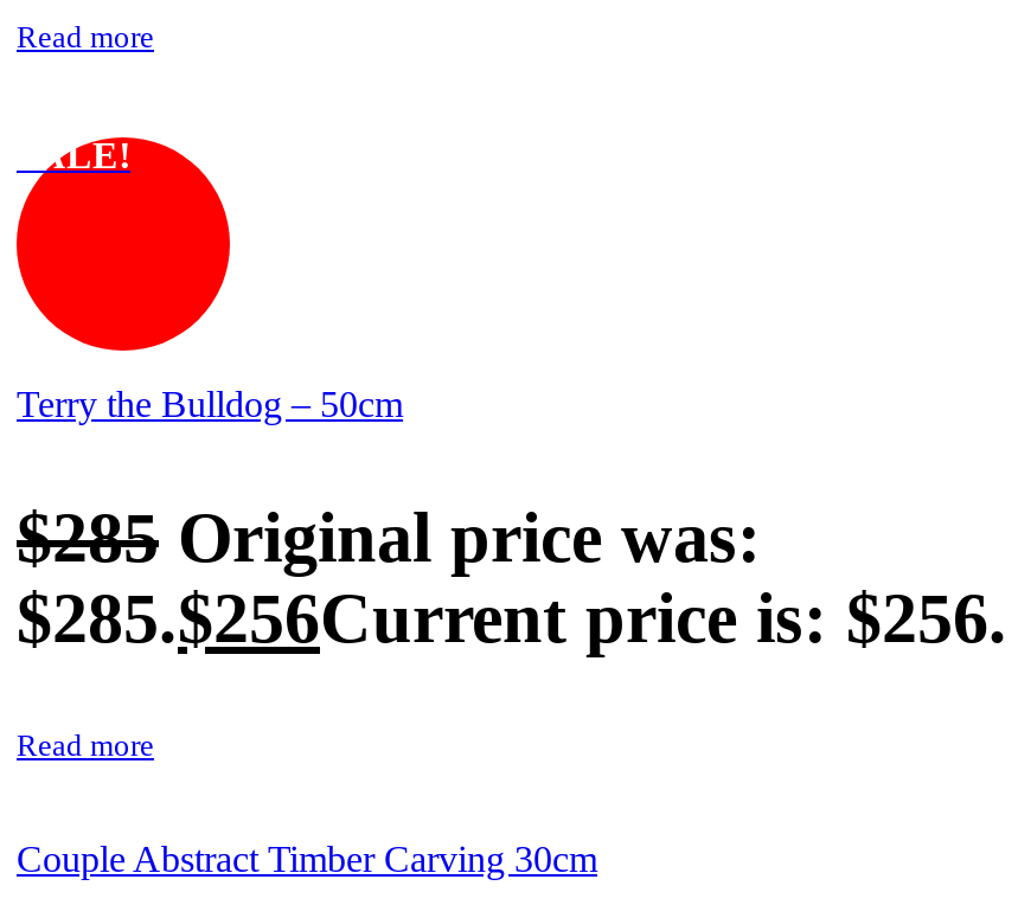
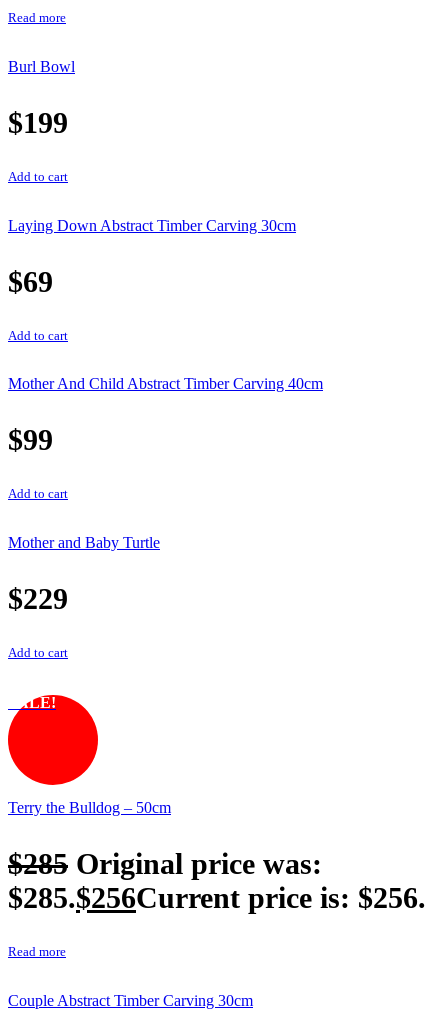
none -> [8,58,323,660] Burl Bowl | $199 | Add to cart | Laying Down Abstract Timber Carving 30cm | $69 | Add to cart | Mother And Child Abstract Timber Carving 40cm | $99 | Add to cart | Mother and Baby Turtle | $229 | Add to cart

